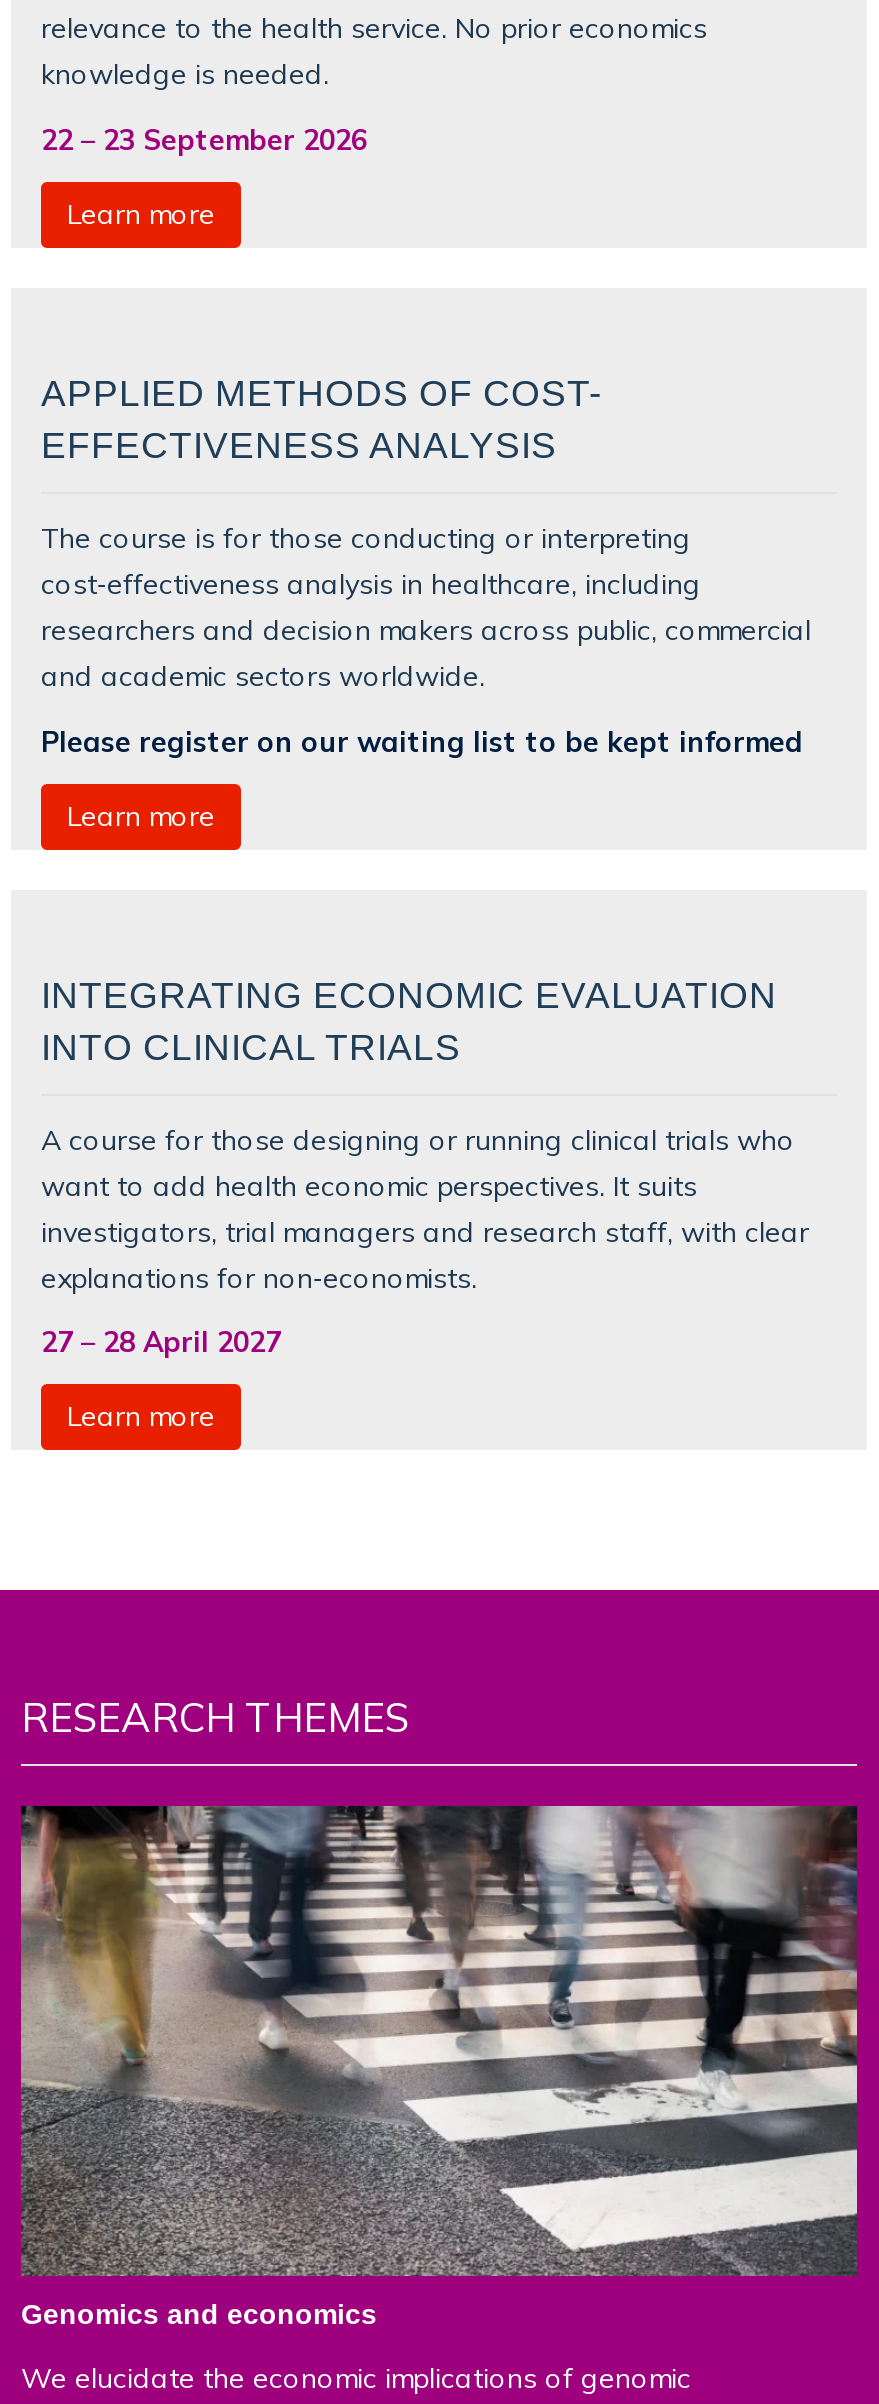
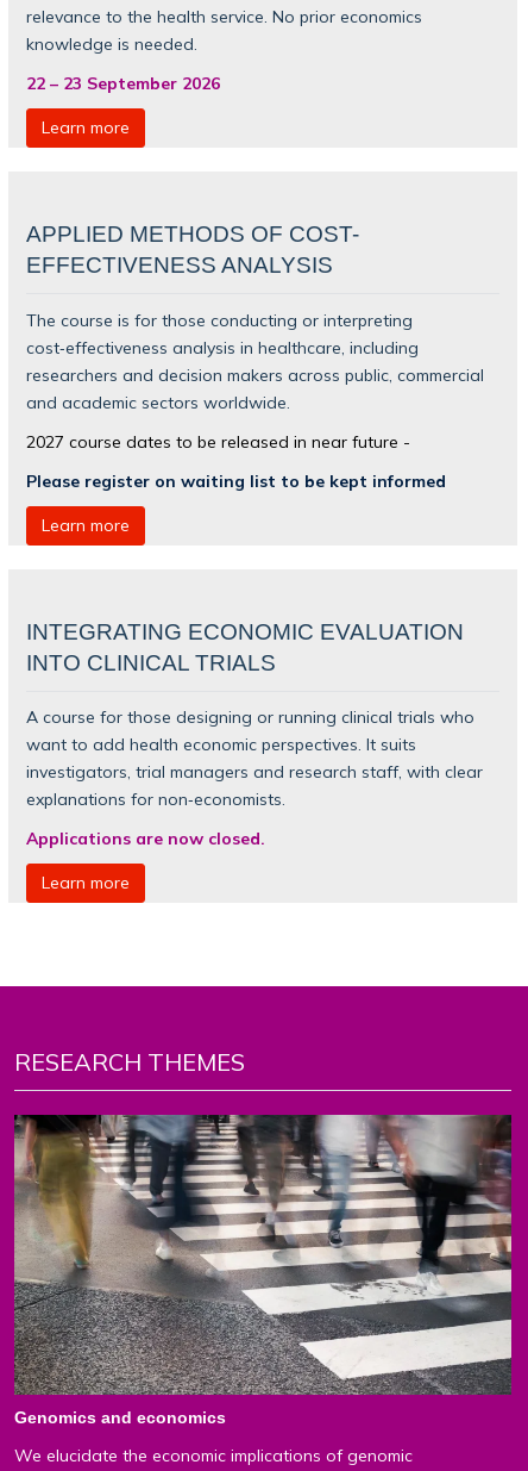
[41,723,803,757] Please register on our waiting list to be kept informed -> [26,431,446,490] 2027 course dates to be released in near future - | Please register on waiting list to be kept informed
[41,1325,281,1359] 27 – 28 April 2027 -> [26,828,265,849] Applications are now closed.

